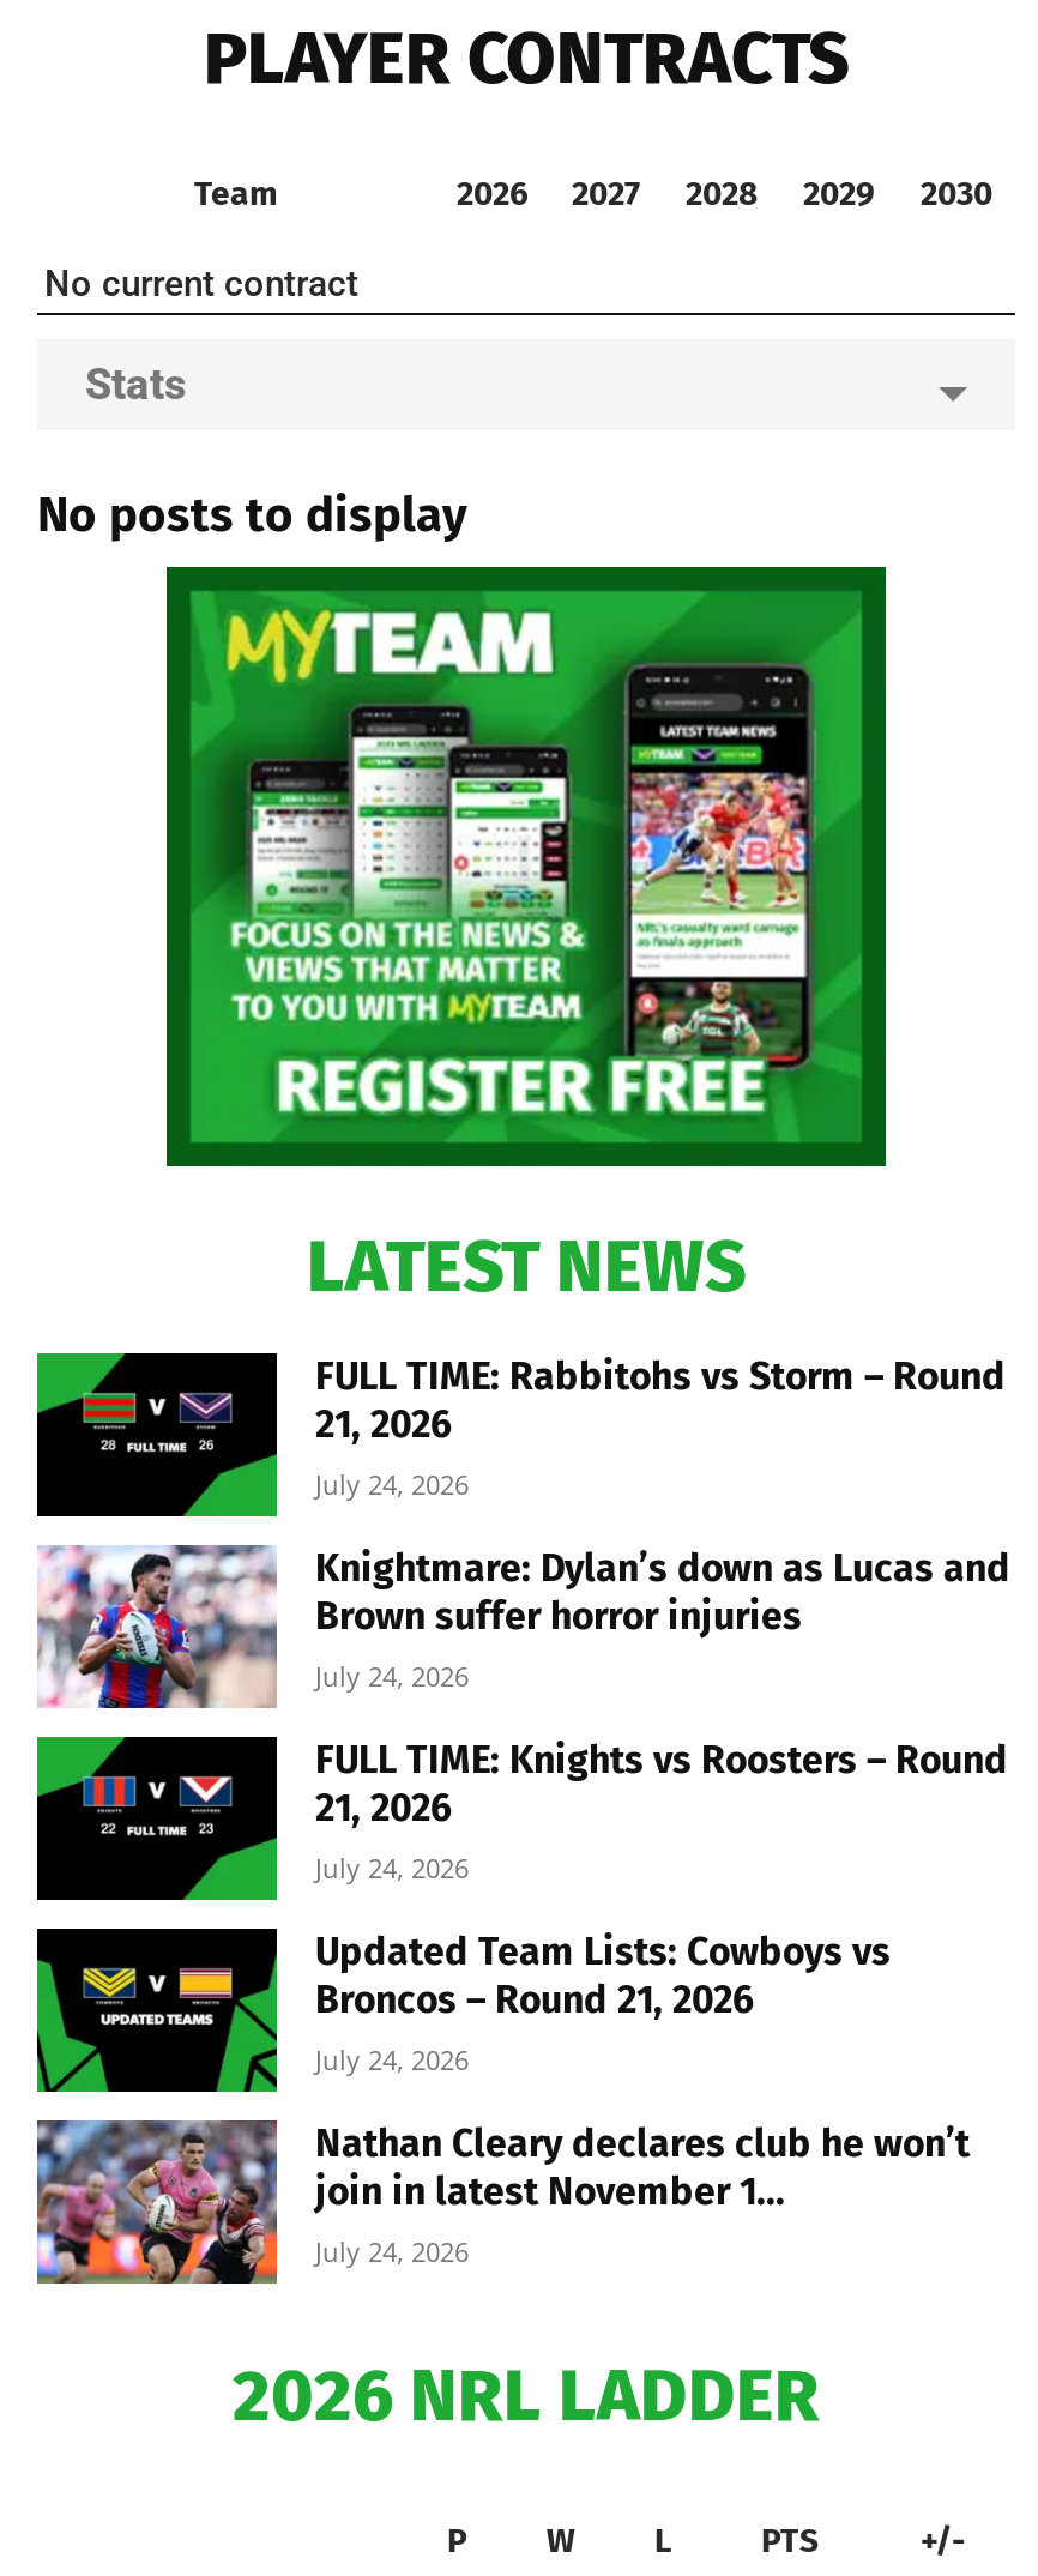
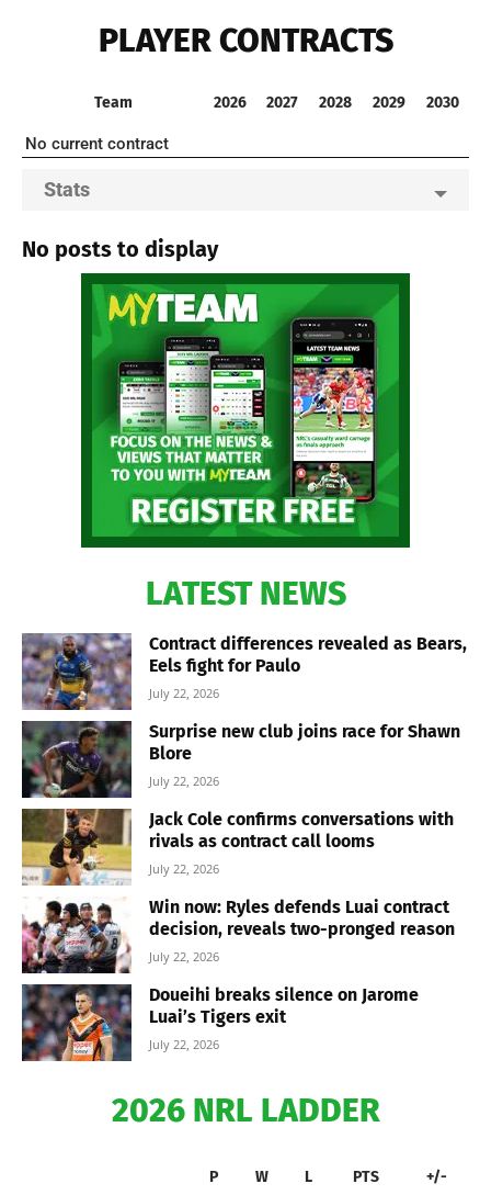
[35,1351,1006,1521] [image] | FULL TIME: Rabbitohs vs Storm – Round | 21, 2026 | July 24, 2026 -> [21,632,467,711] [image] | Contract differences revealed as Bears, | Eels fight for Paulo | July 22, 2026
[37,1544,1010,1713] [image] | Knightmare: Dylan’s down as Lucas and | Brown suffer horror injuries | July 24, 2026 -> [21,720,460,799] [image] | Surprise new club joins race for Shawn | Blore | July 22, 2026
[35,1735,1008,1905] [image] | FULL TIME: Knights vs Roosters – Round | 21, 2026 | July 24, 2026 -> [21,808,454,887] [image] | Jack Cole confirms conversations with | rivals as contract call looms | July 22, 2026
[35,1926,891,2097] [image] | Updated Team Lists: Cowboys vs | Broncos – Round 21, 2026 | July 24, 2026 -> [21,896,455,974] [image] | Win now: Ryles defends Luai contract | decision, reveals two-pronged reason | July 22, 2026
[35,2119,970,2288] [image] | Nathan Cleary declares club he won’t | join in latest November 1... | July 24, 2026 -> [21,983,419,1062] [image] | Doueihi breaks silence on Jarome | Luai’s Tigers exit | July 22, 2026

